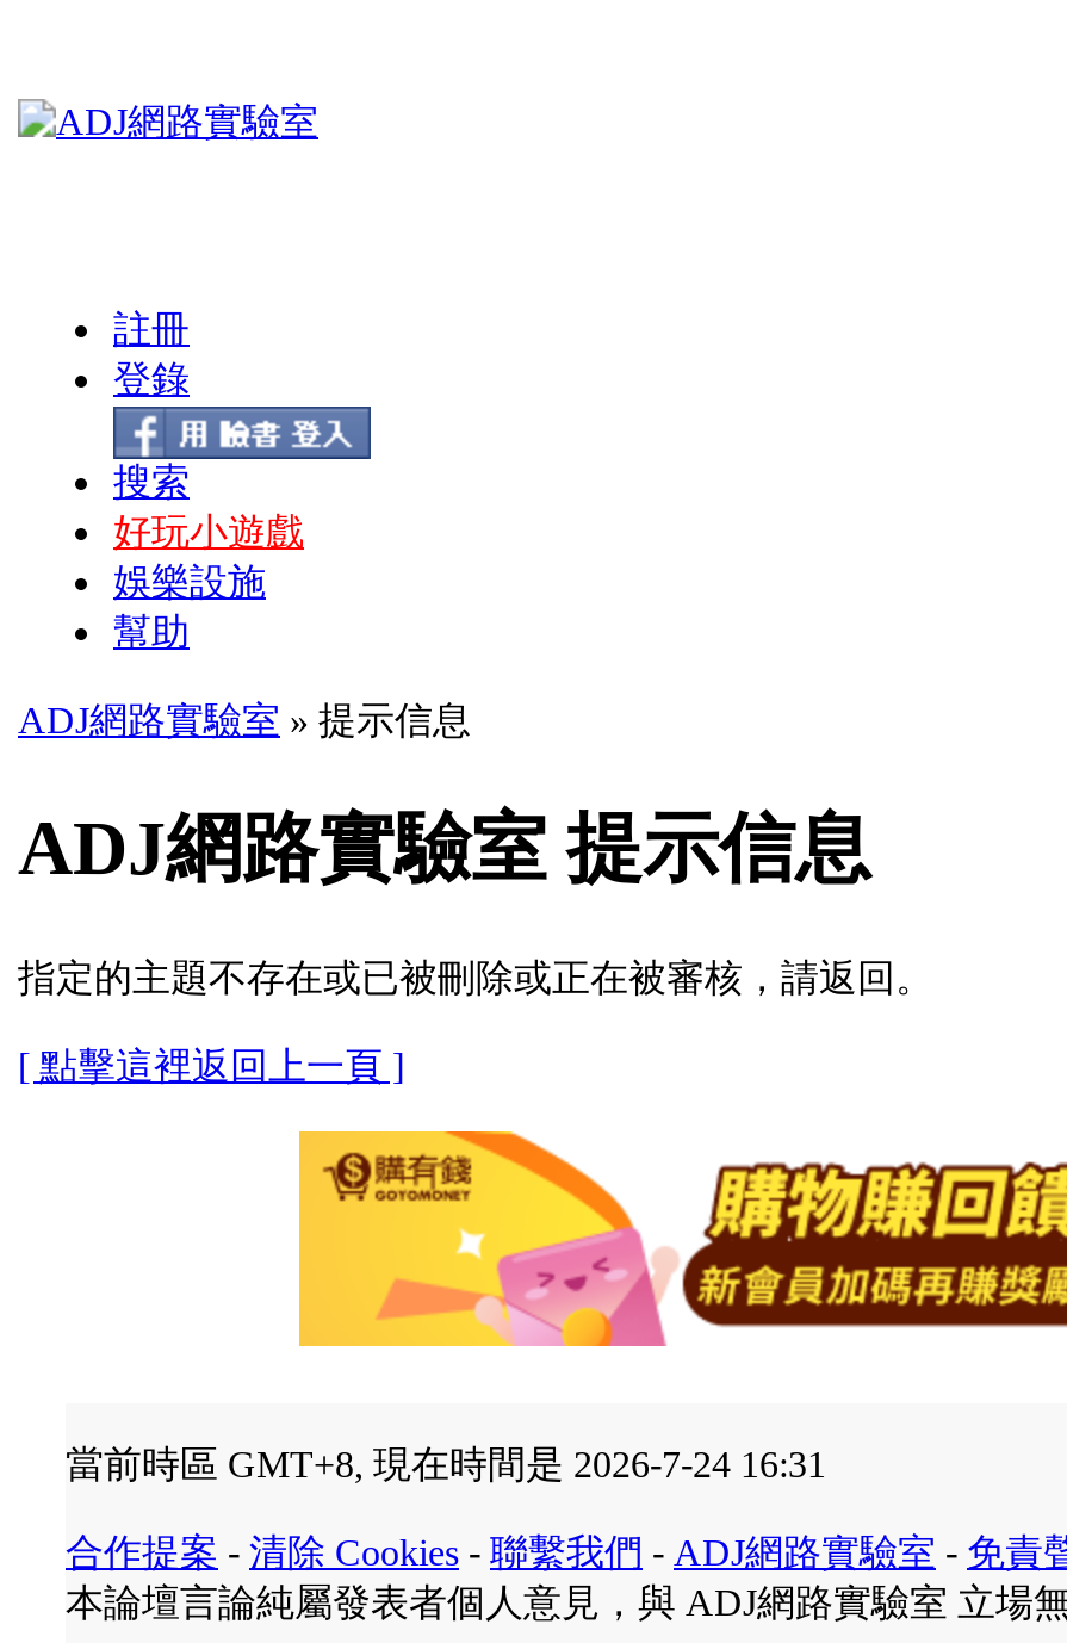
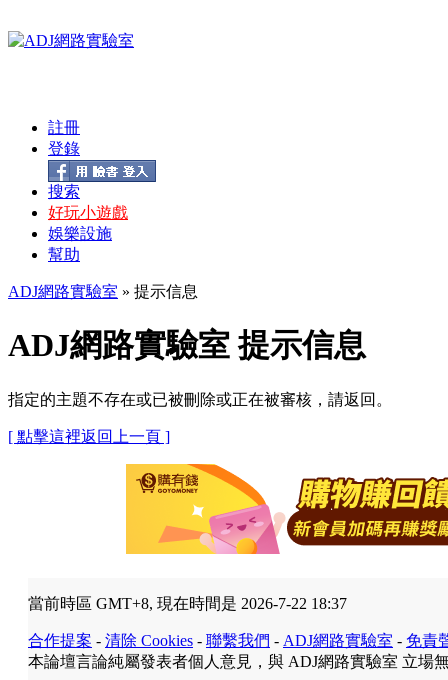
[66,1444,826,1484] 當前時區 GMT+8, 現在時間是 2026-7-24 16:31 -> [28,595,347,612] 當前時區 GMT+8, 現在時間是 2026-7-22 18:37

